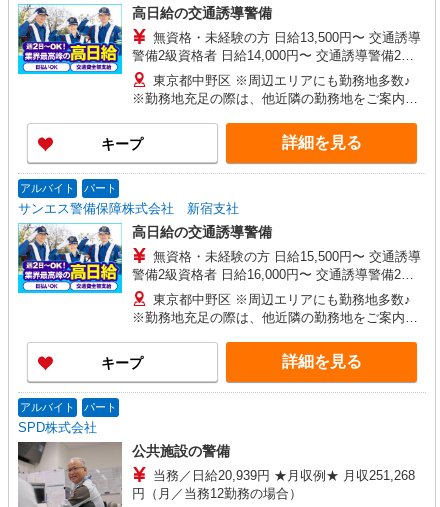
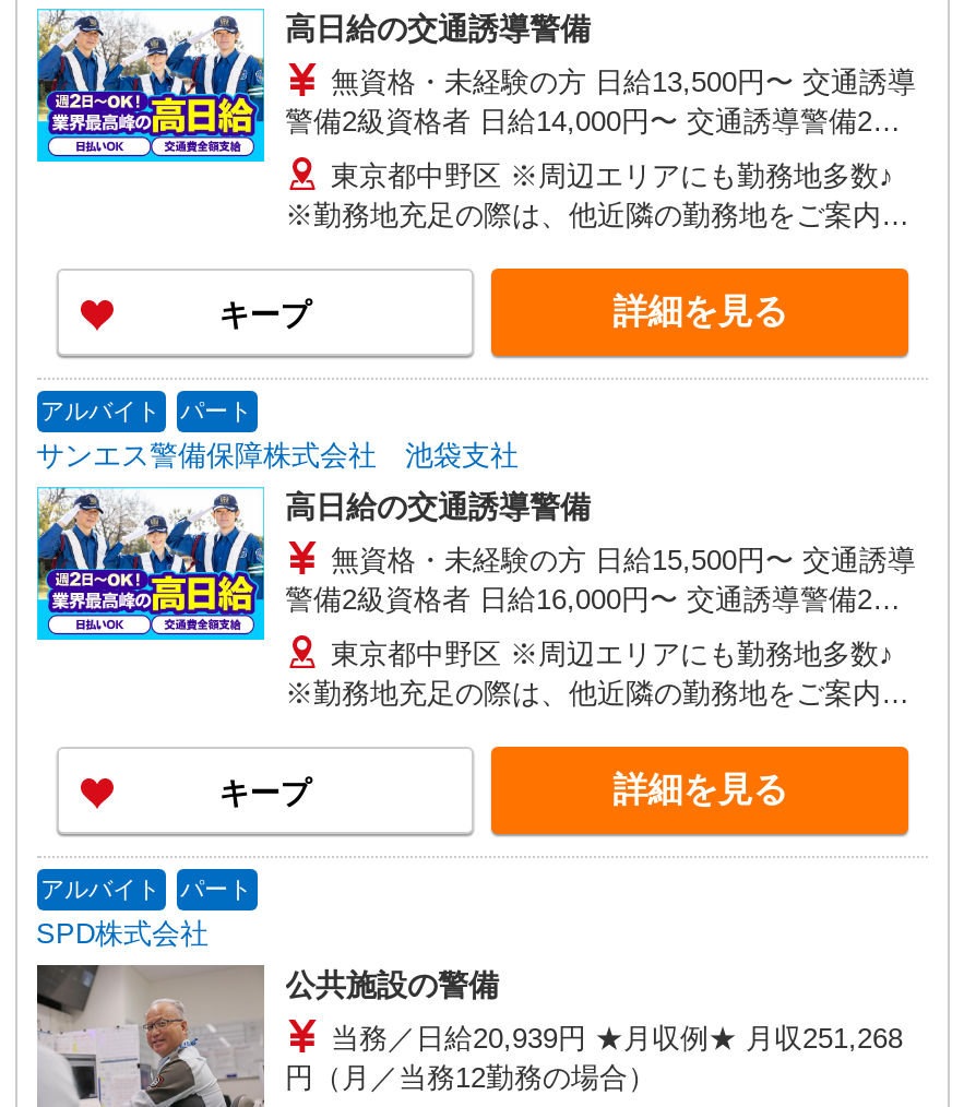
[17,201,238,216] サンエス警備保障株式会社 新宿支社 -> [36,439,519,472] サンエス警備保障株式会社 池袋支社

